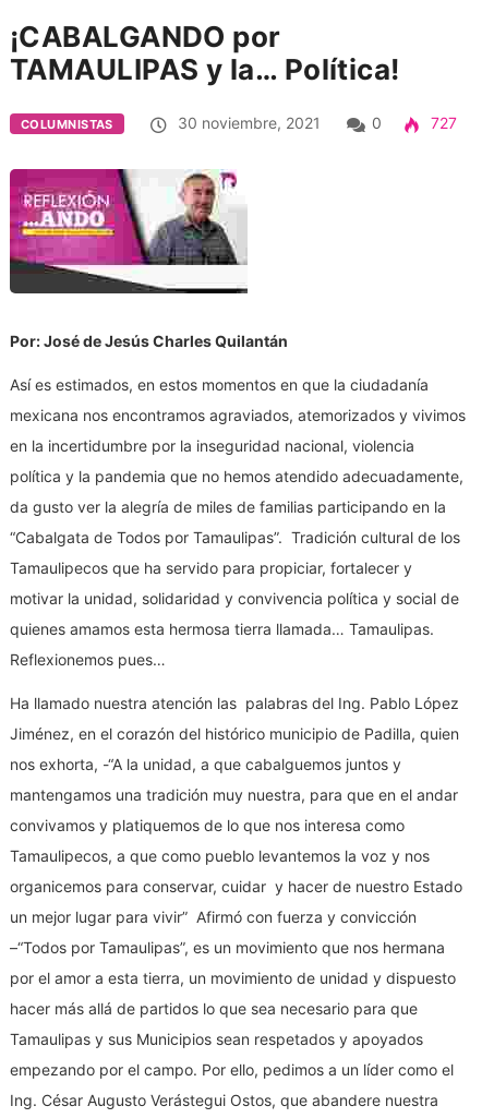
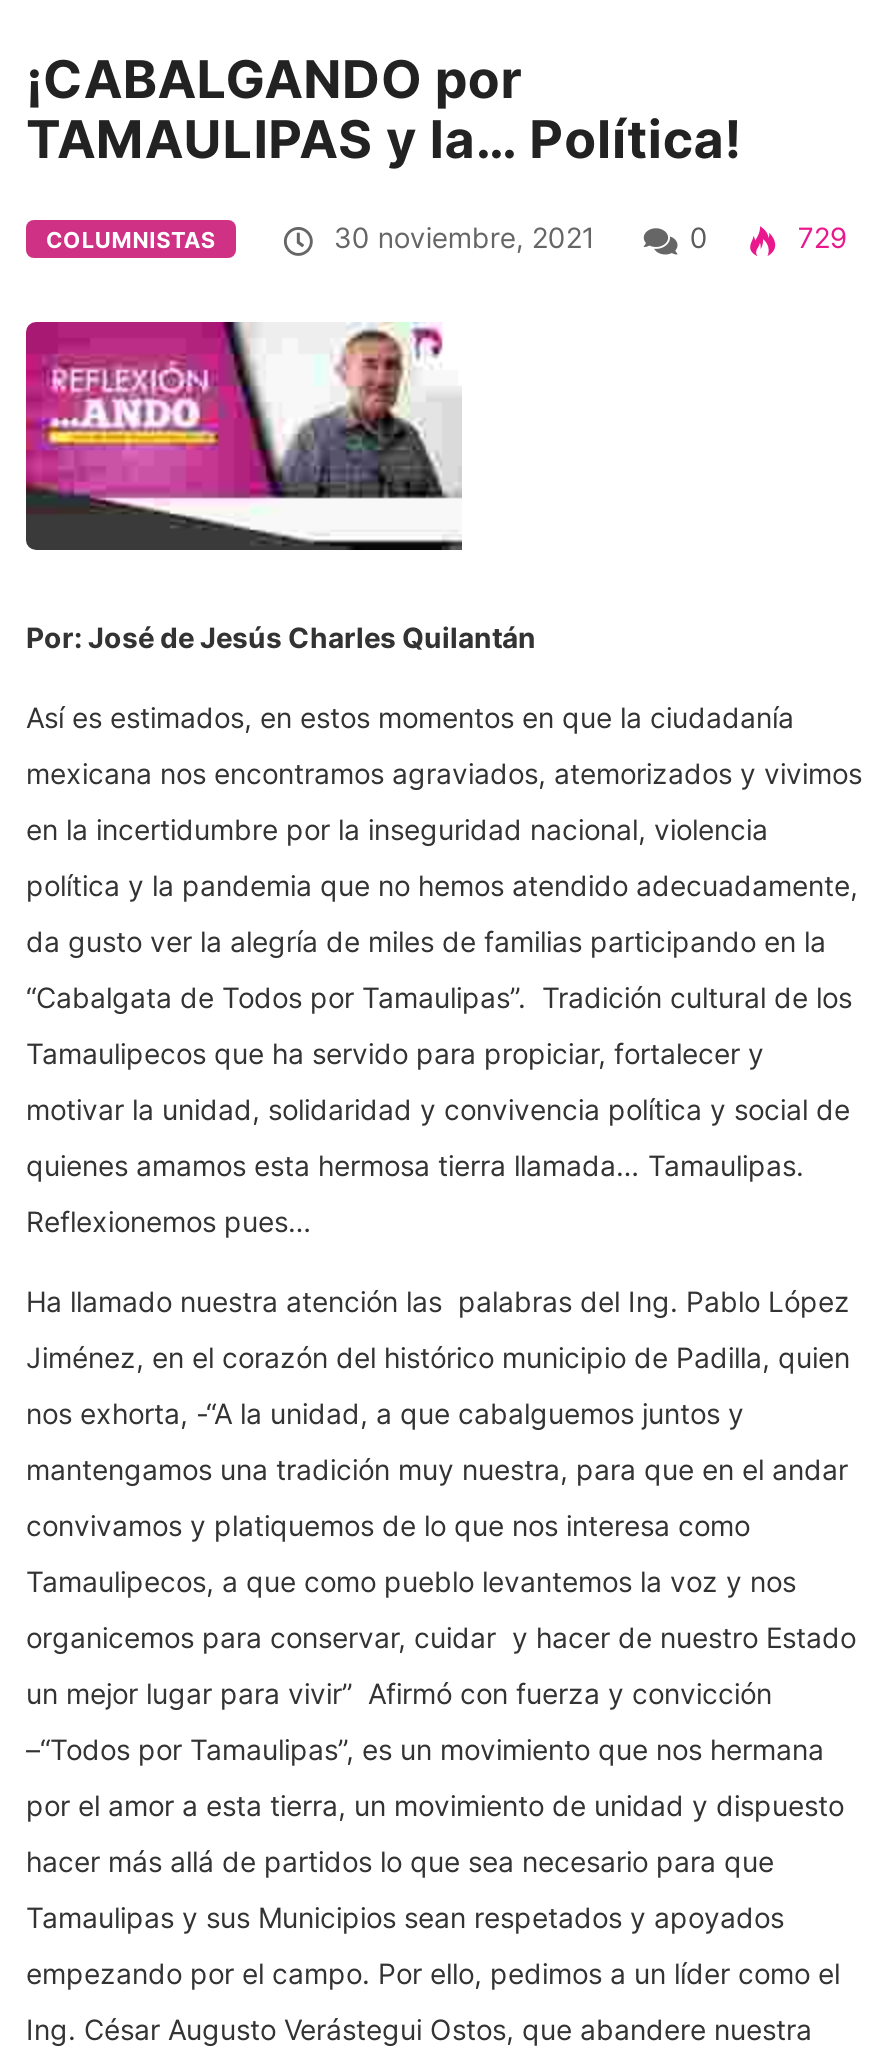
[426,114,457,132] 727 -> [790,220,848,254] 729

